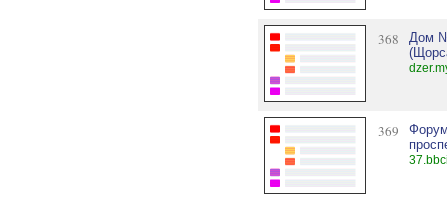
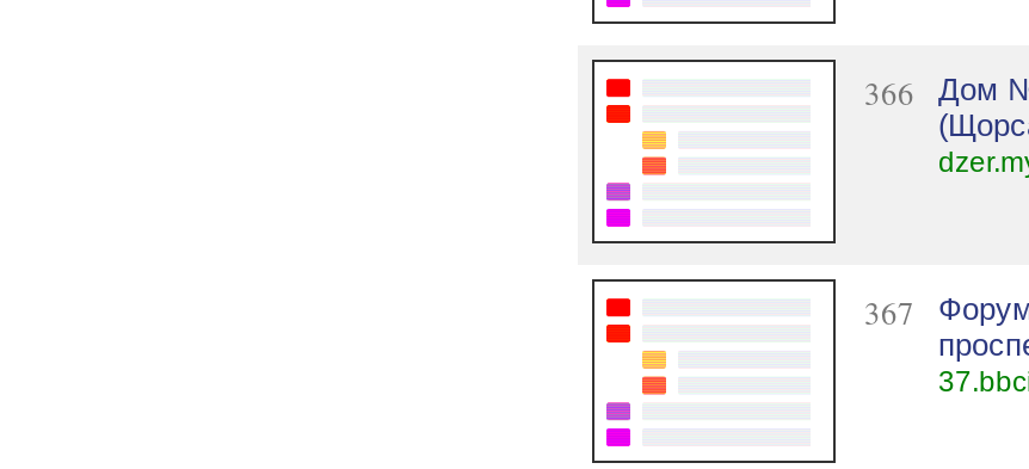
[378,30,399,48] 368 -> [864,72,914,115] 366
[378,122,399,140] 369 -> [864,291,914,334] 367

